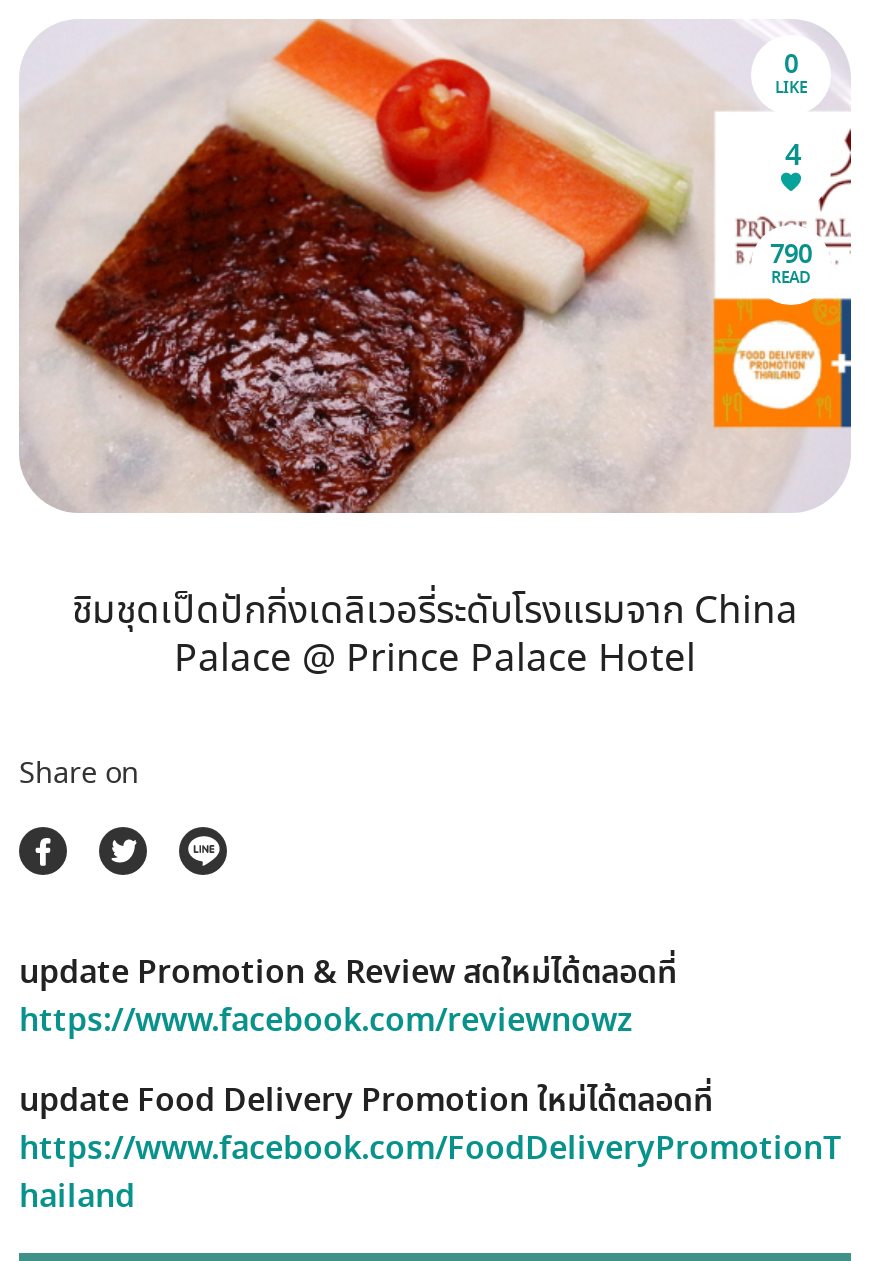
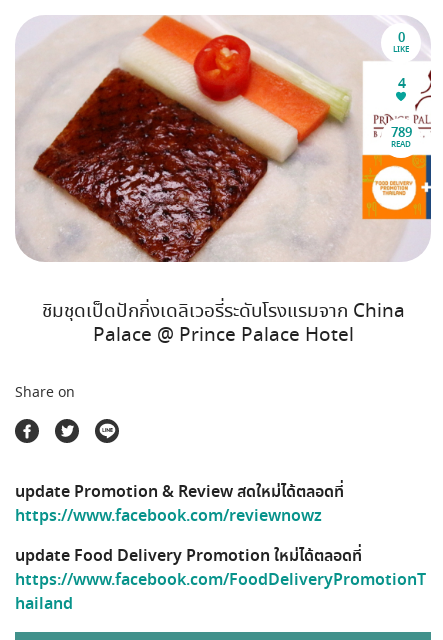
[770,235,812,273] 790 -> [390,123,411,142] 789

